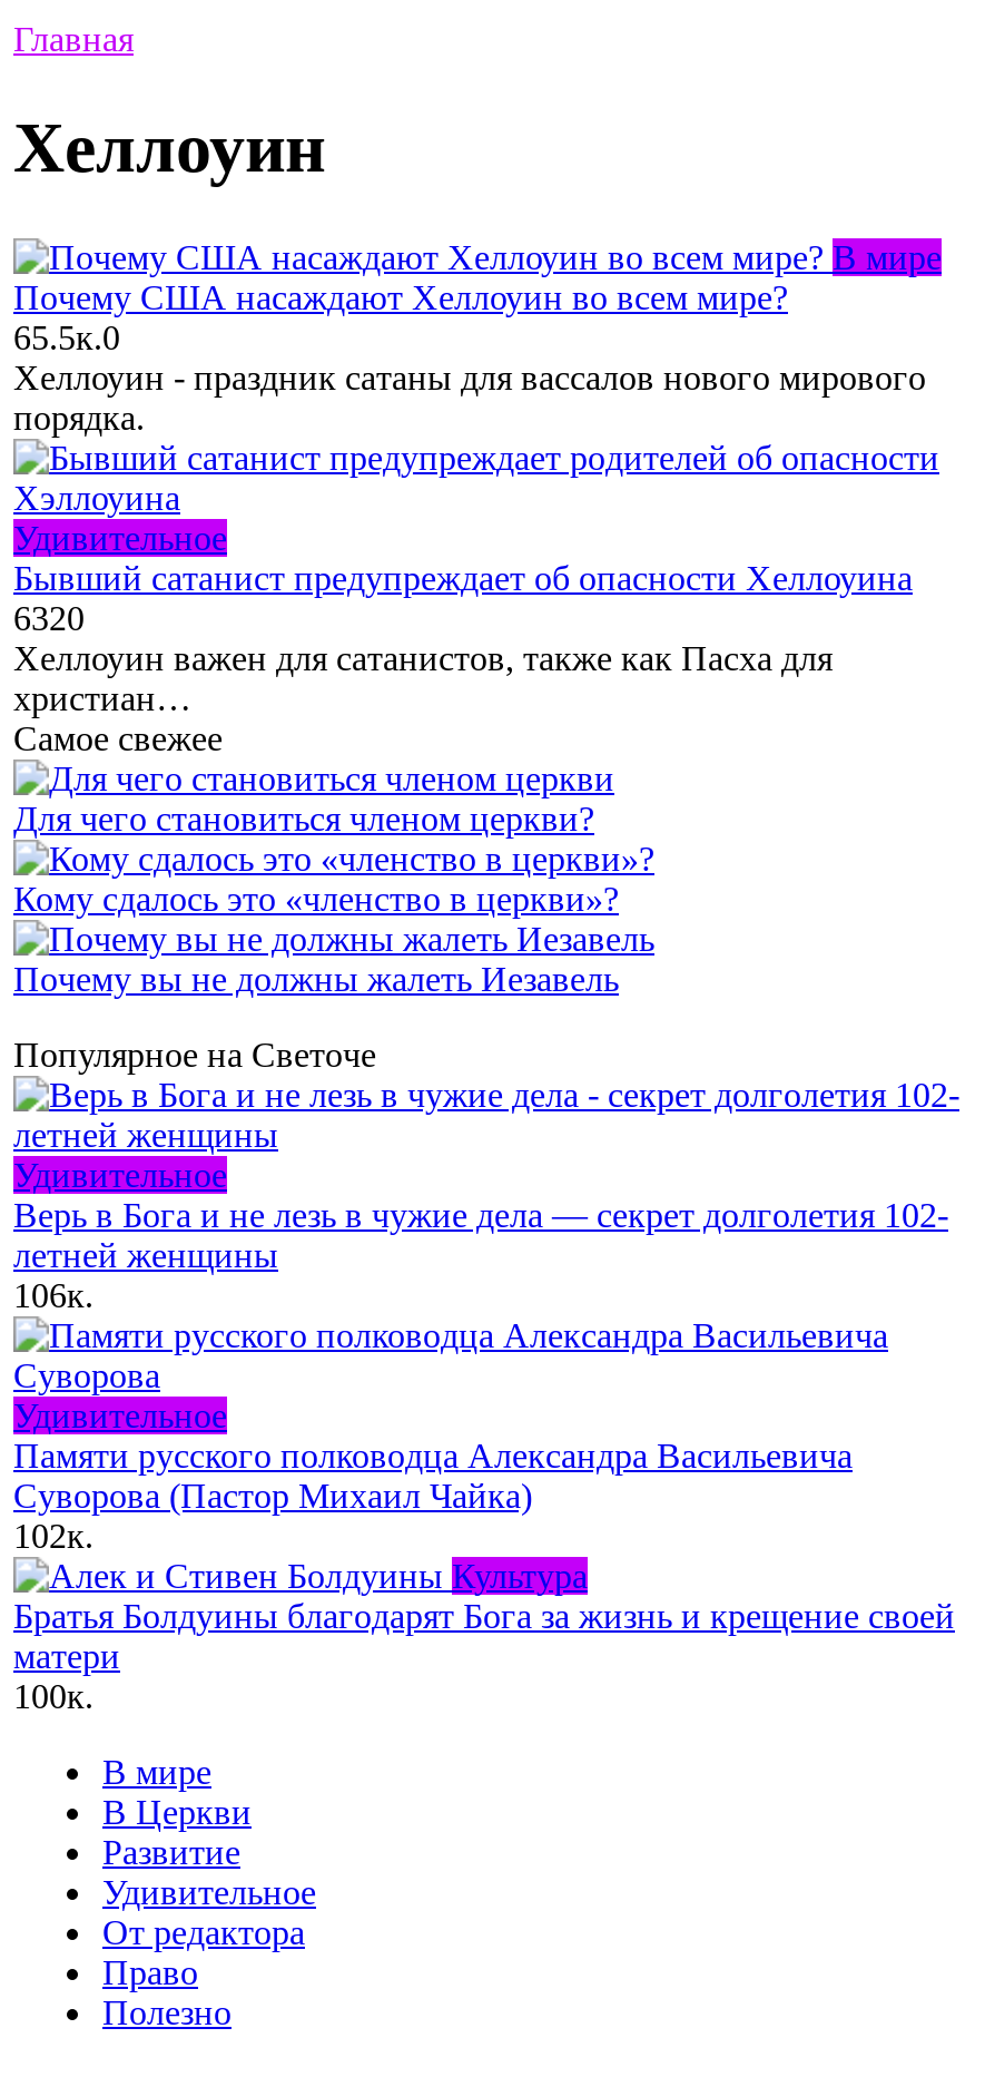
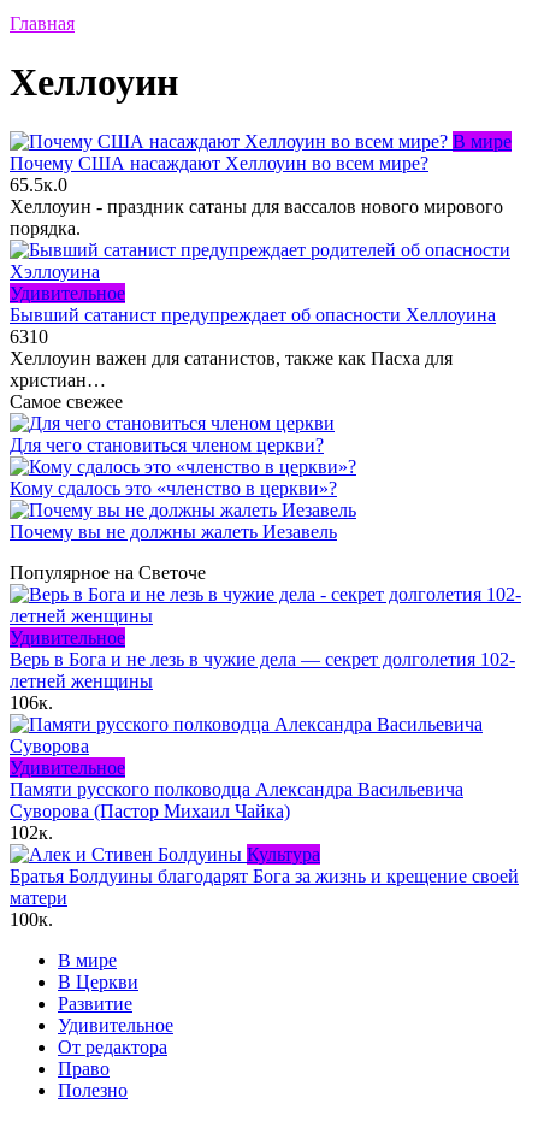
[13,599,85,637] 6320 -> [10,326,48,347] 6310

